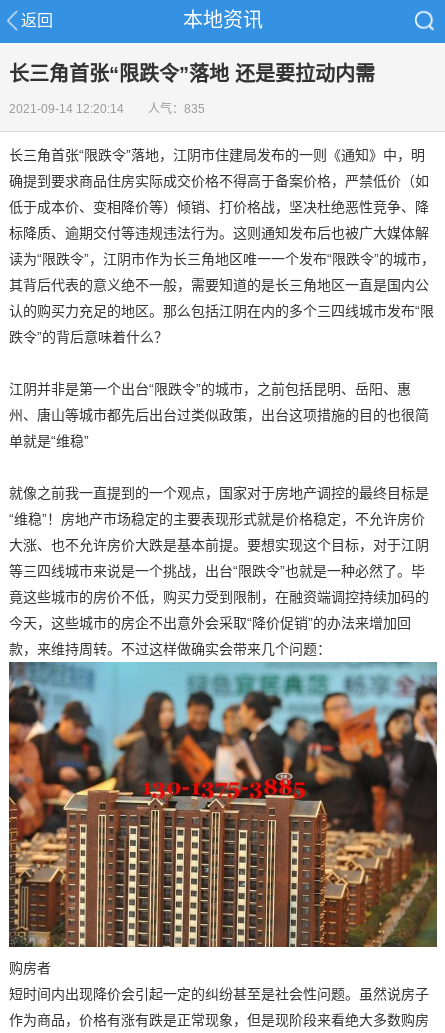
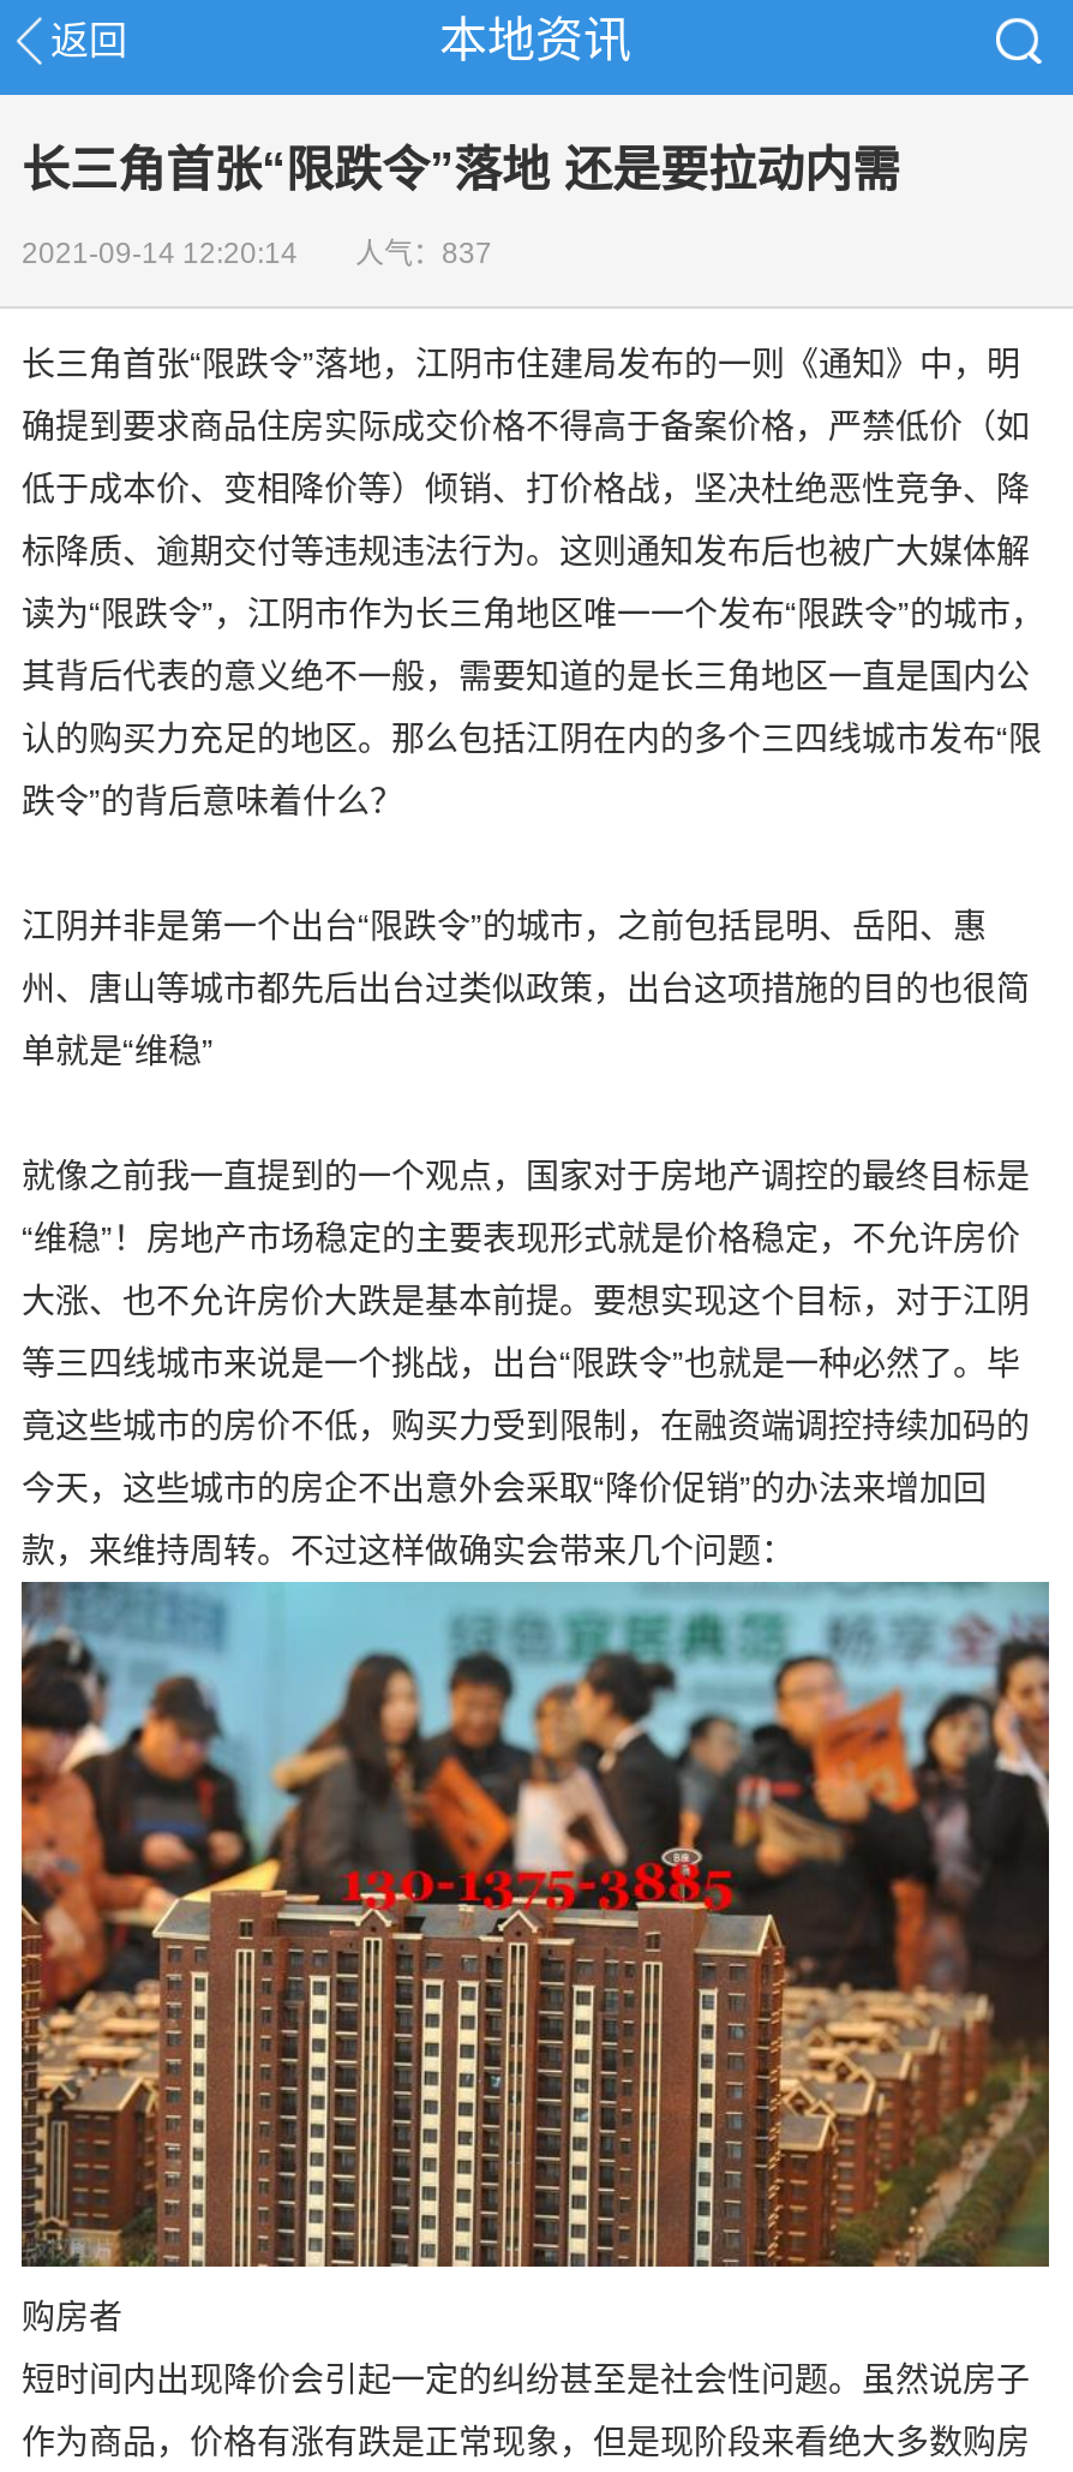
[9,102,205,116] 2021-09-14 12:20:14 人气：835 -> [22,237,492,270] 2021-09-14 12:20:14 人气：837

